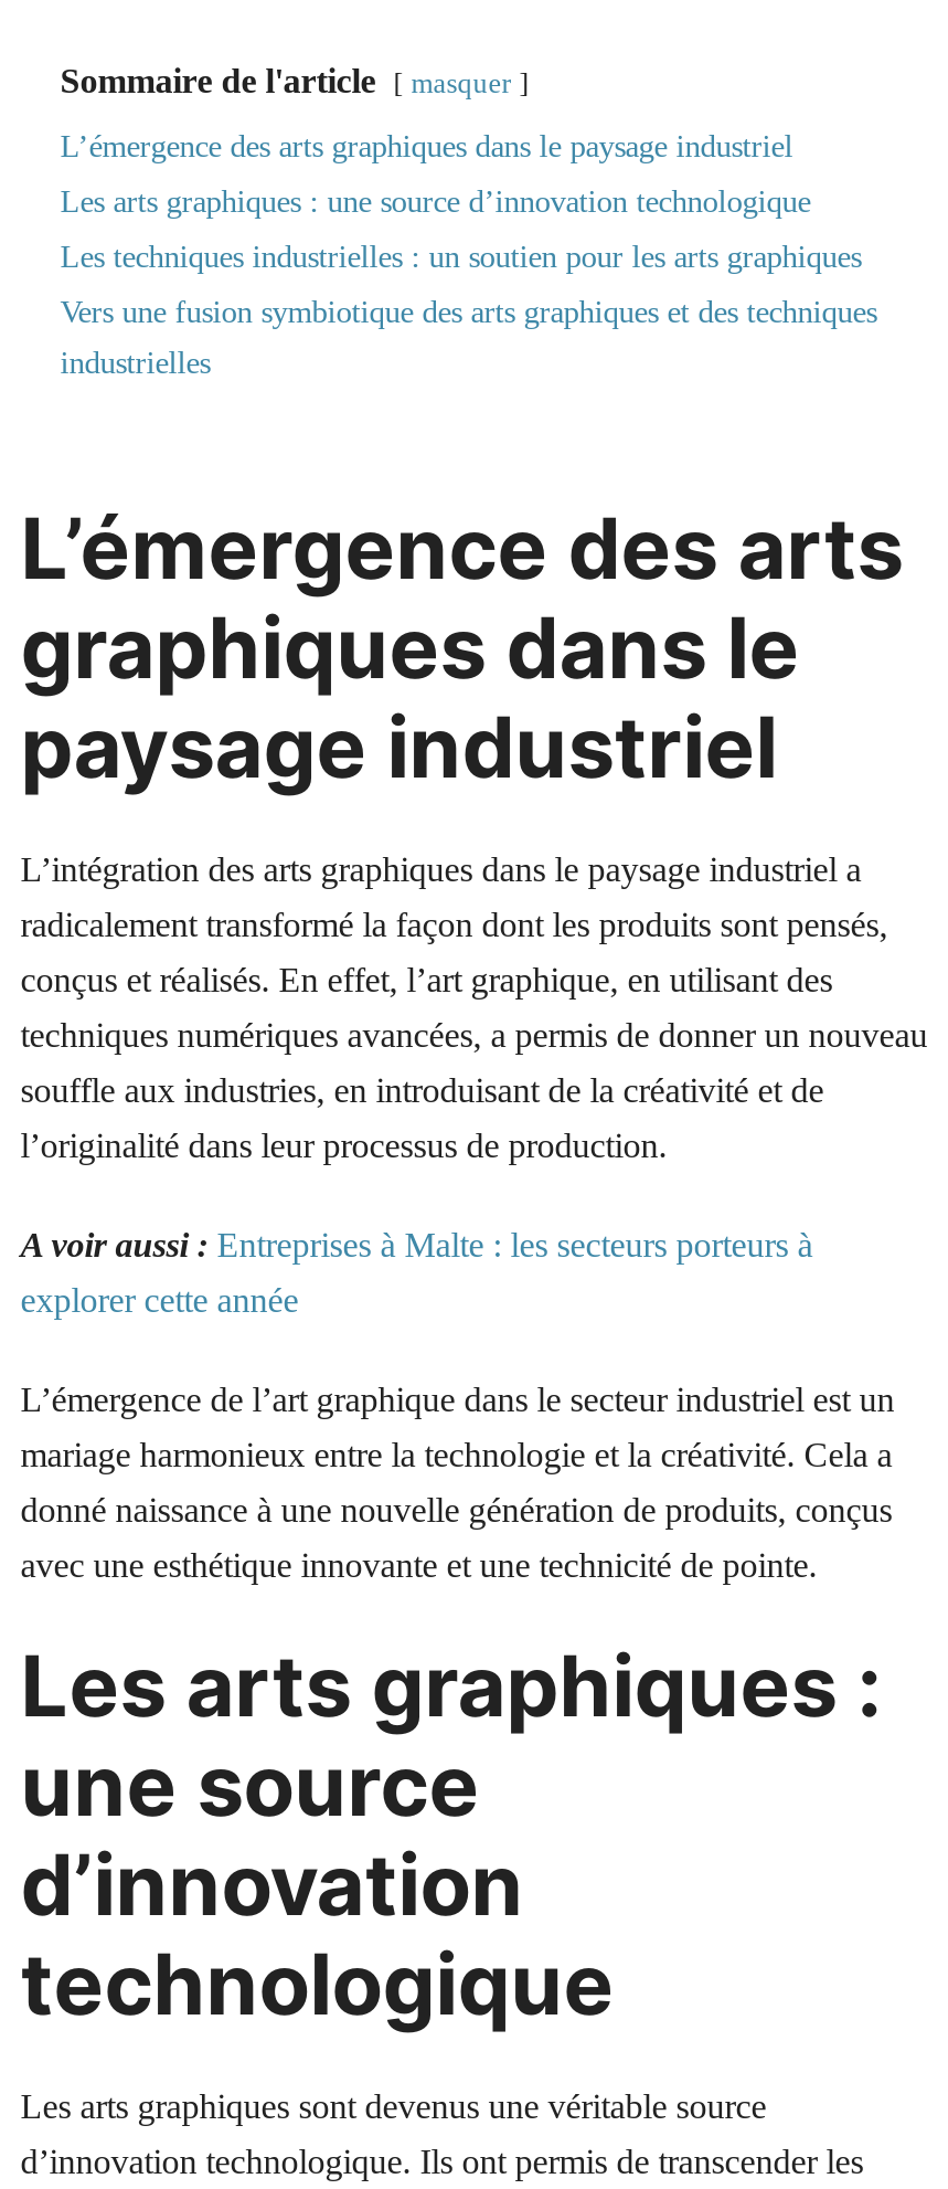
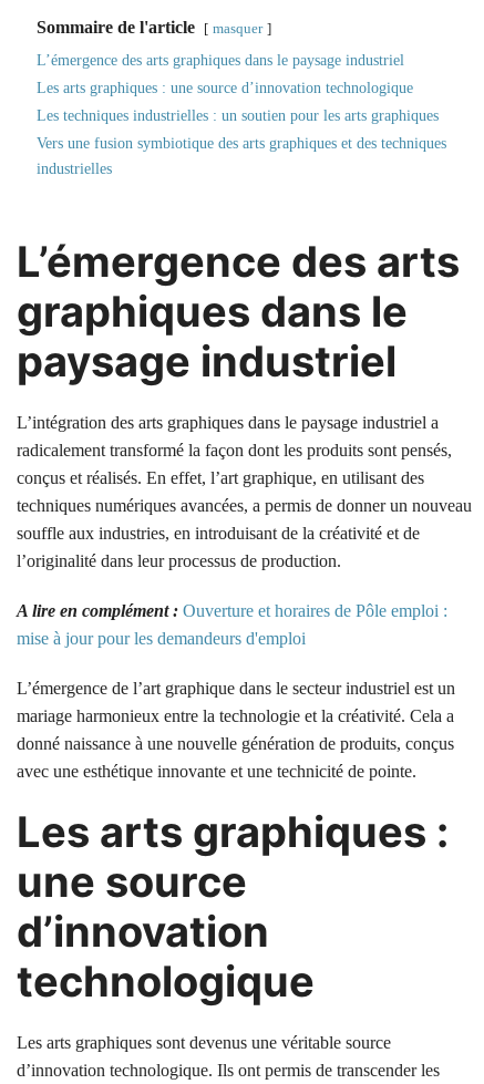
[20,1225,813,1263] A voir aussi : Entreprises à Malte : les secteurs porteurs à -> [17,601,448,620] A lire en complément : Ouverture et horaires de Pôle emploi :
[20,1281,298,1318] explorer cette année -> [17,629,306,648] mise à jour pour les demandeurs d'emploi

